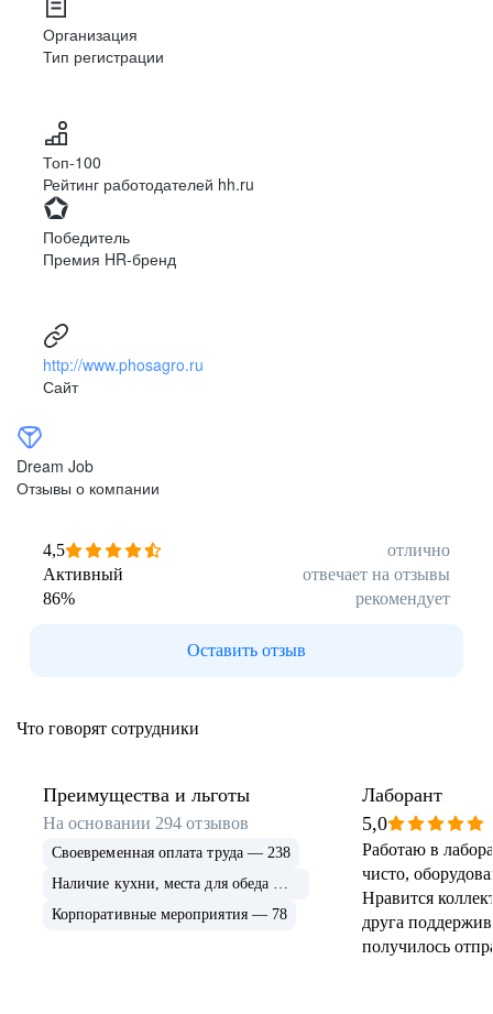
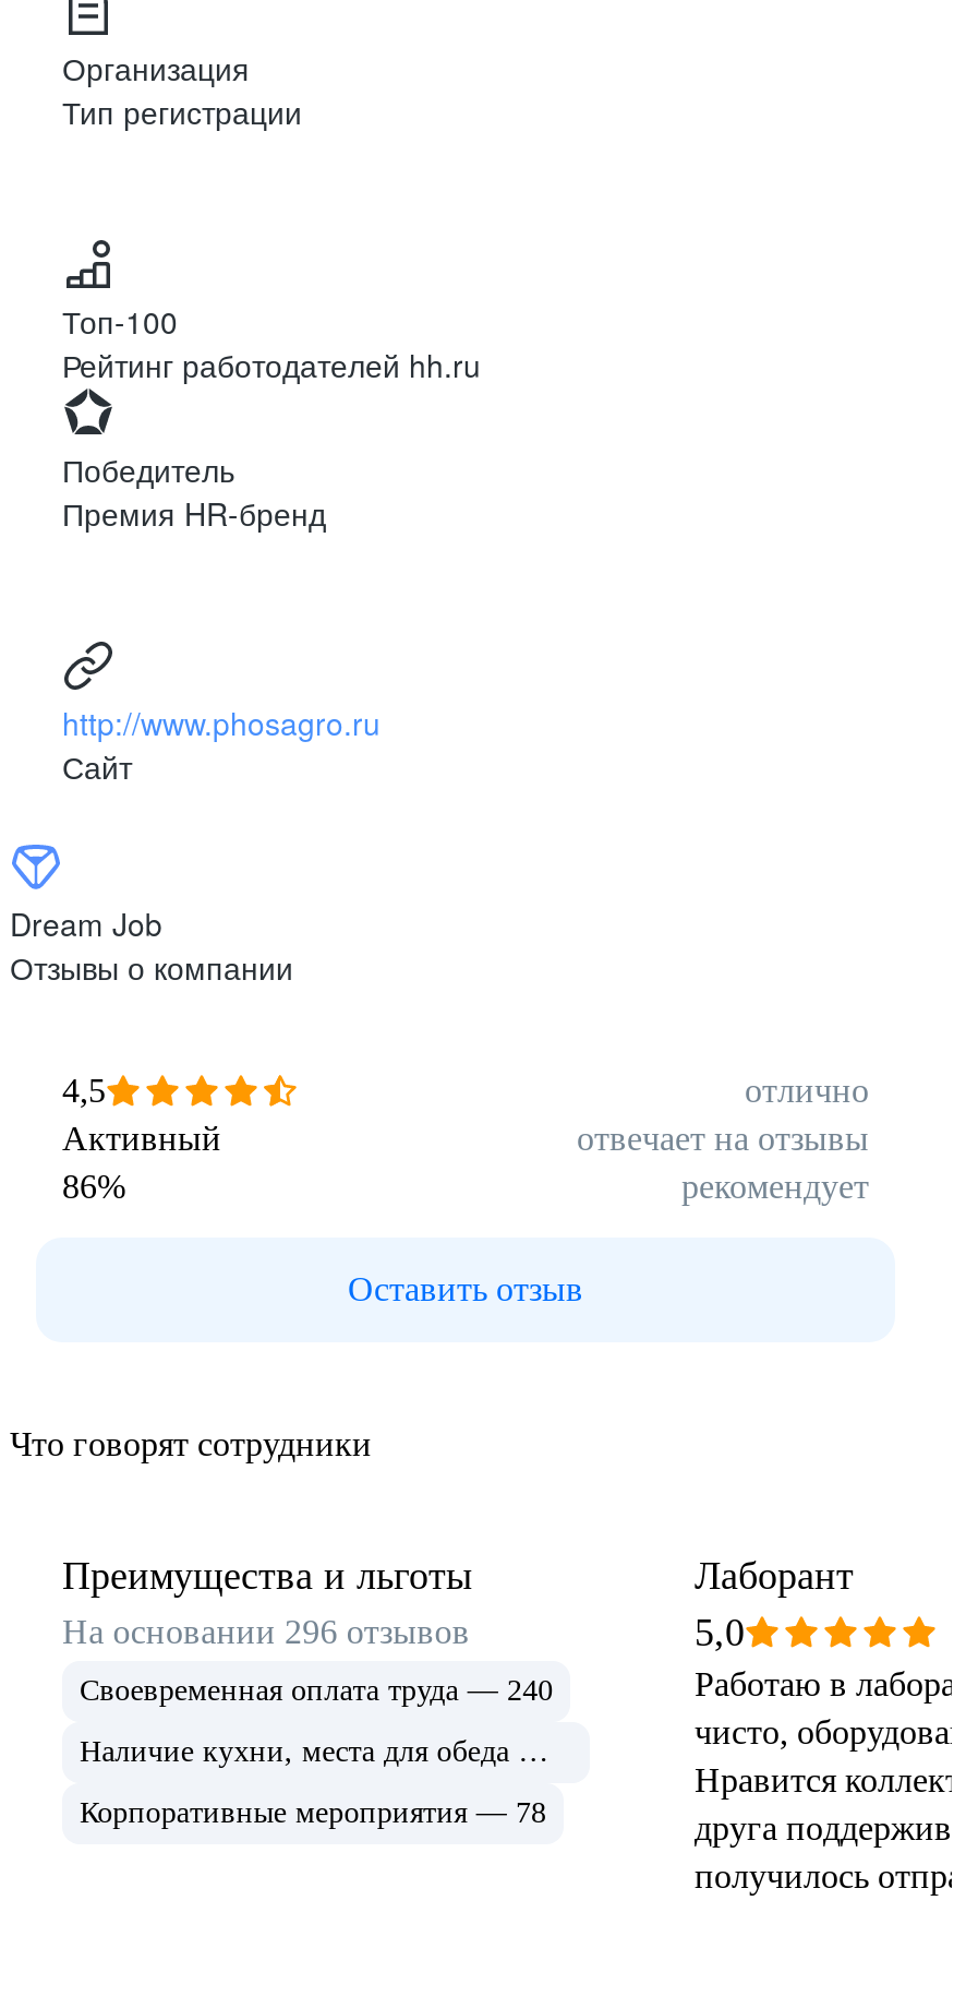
[43,813,249,832] На основании 294 отзывов -> [62,1612,470,1649] На основании 296 отзывов
[52,844,291,861] Своевременная оплата труда — 238 -> [80,1673,553,1706] Своевременная оплата труда — 240

